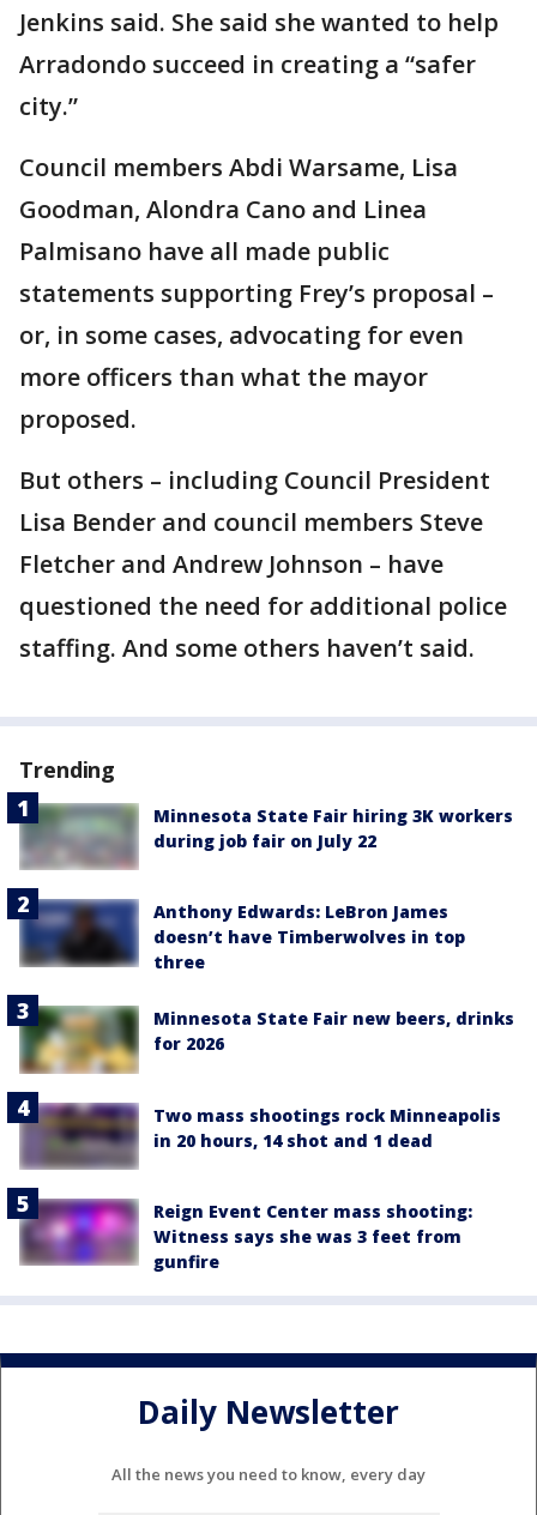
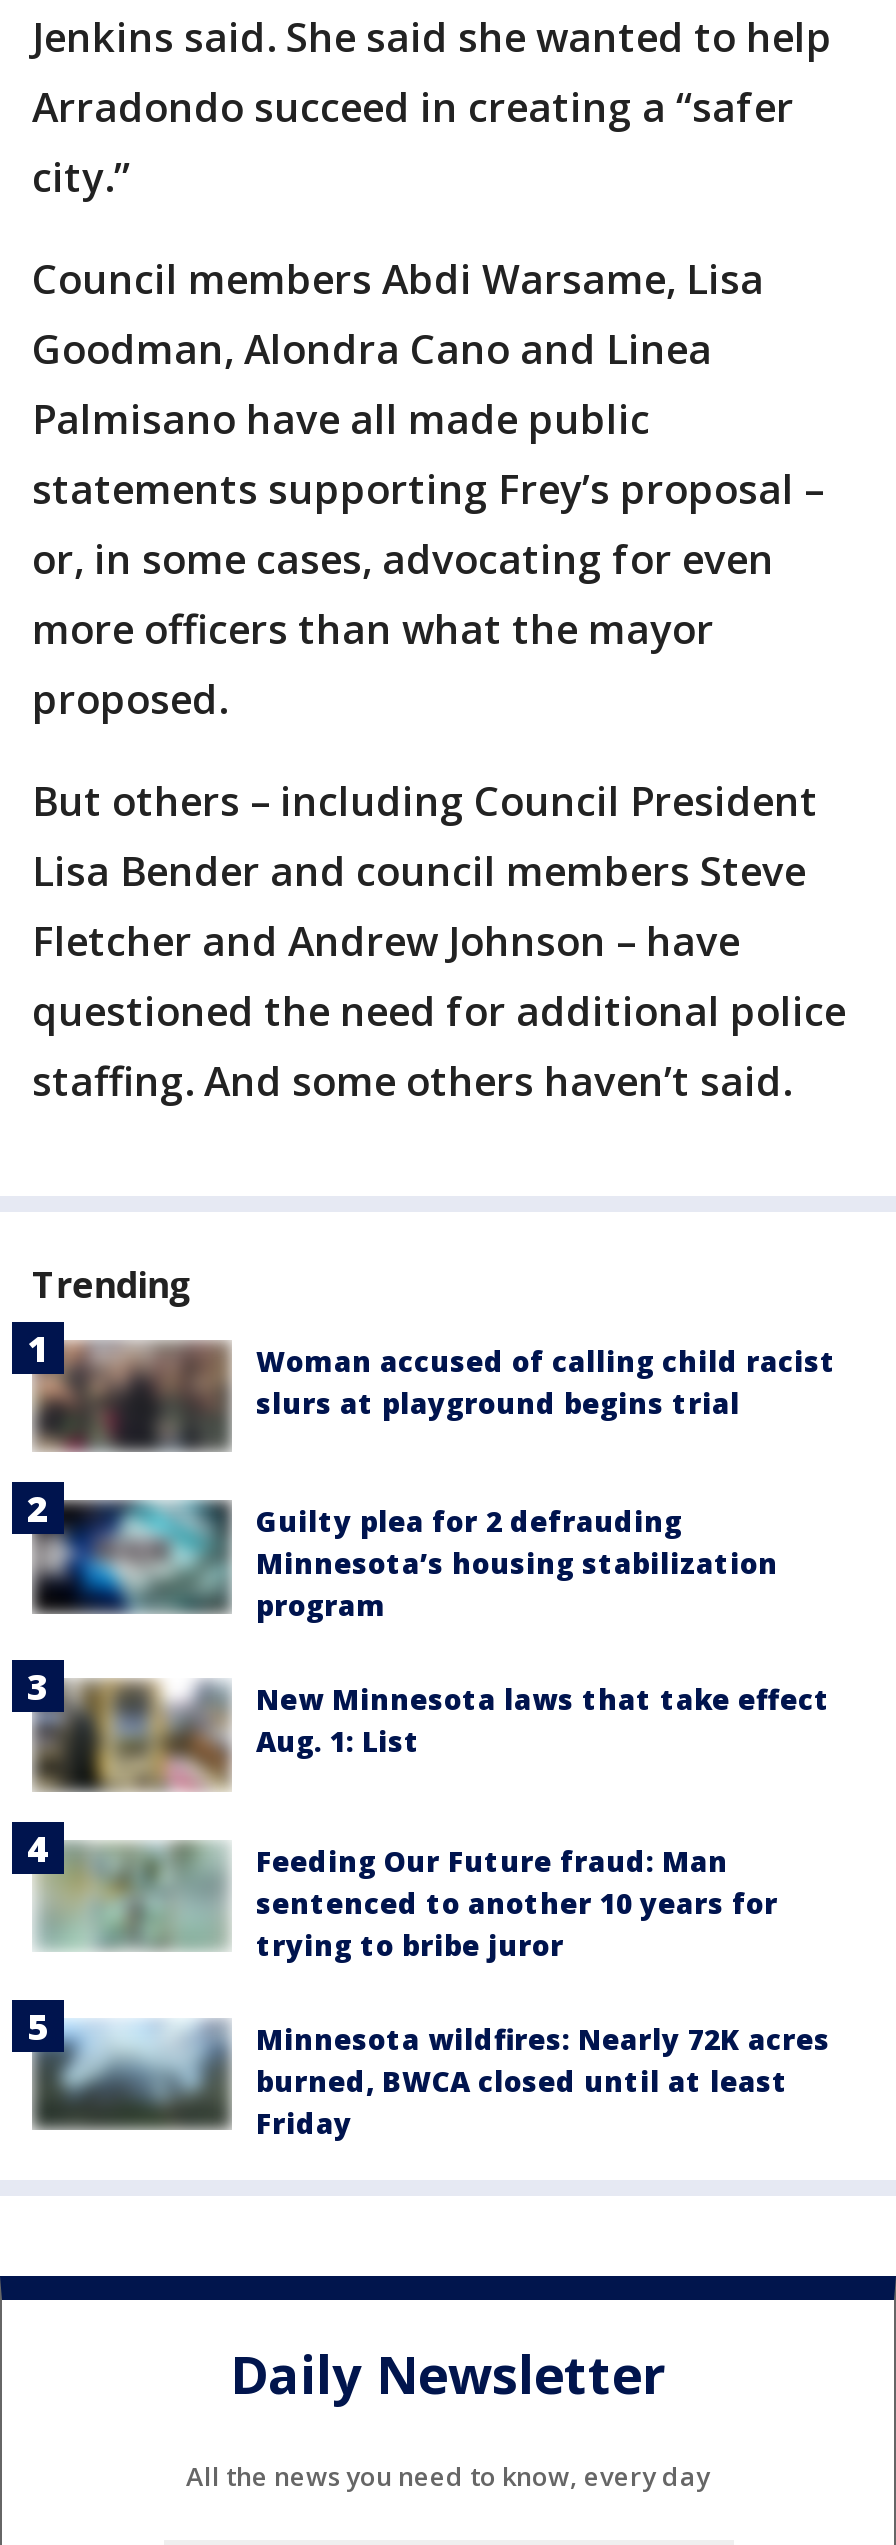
[22,804,513,869] [image] | Minnesota State Fair hiring 3K workers | during job fair on July 22 -> [32,1340,836,1448] [image] | Woman accused of calling child racist | slurs at playground begins trial
[20,899,465,973] [image] | Anthony Edwards: LeBron James | doesn’t have Timberwolves in top | three -> [32,1496,778,1624] [image] | Guilty plea for 2 defrauding | Minnesota’s housing stabilization | program
[20,1006,514,1074] [image] | Minnesota State Fair new beers, drinks | for 2026 -> [32,1674,830,1792] [image] | New Minnesota laws that take effect | Aug. 1: List
[19,1103,501,1170] [image] | Two mass shootings rock Minneapolis | in 20 hours, 14 shot and 1 dead -> [34,1836,778,1963] [image] | Feeding Our Future fraud: Man | sentenced to another 10 years for | trying to bribe juror
[20,1195,472,1273] [image] | Reign Event Center mass shooting: | Witness says she was 3 feet from | gunfire -> [34,2014,830,2141] [image] | Minnesota wildfires: Nearly 72K acres | burned, BWCA closed until at least | Friday

